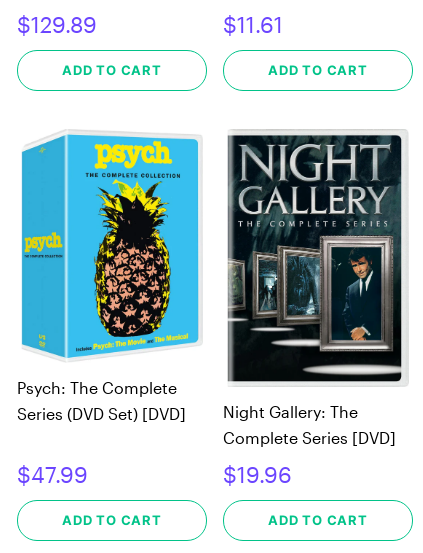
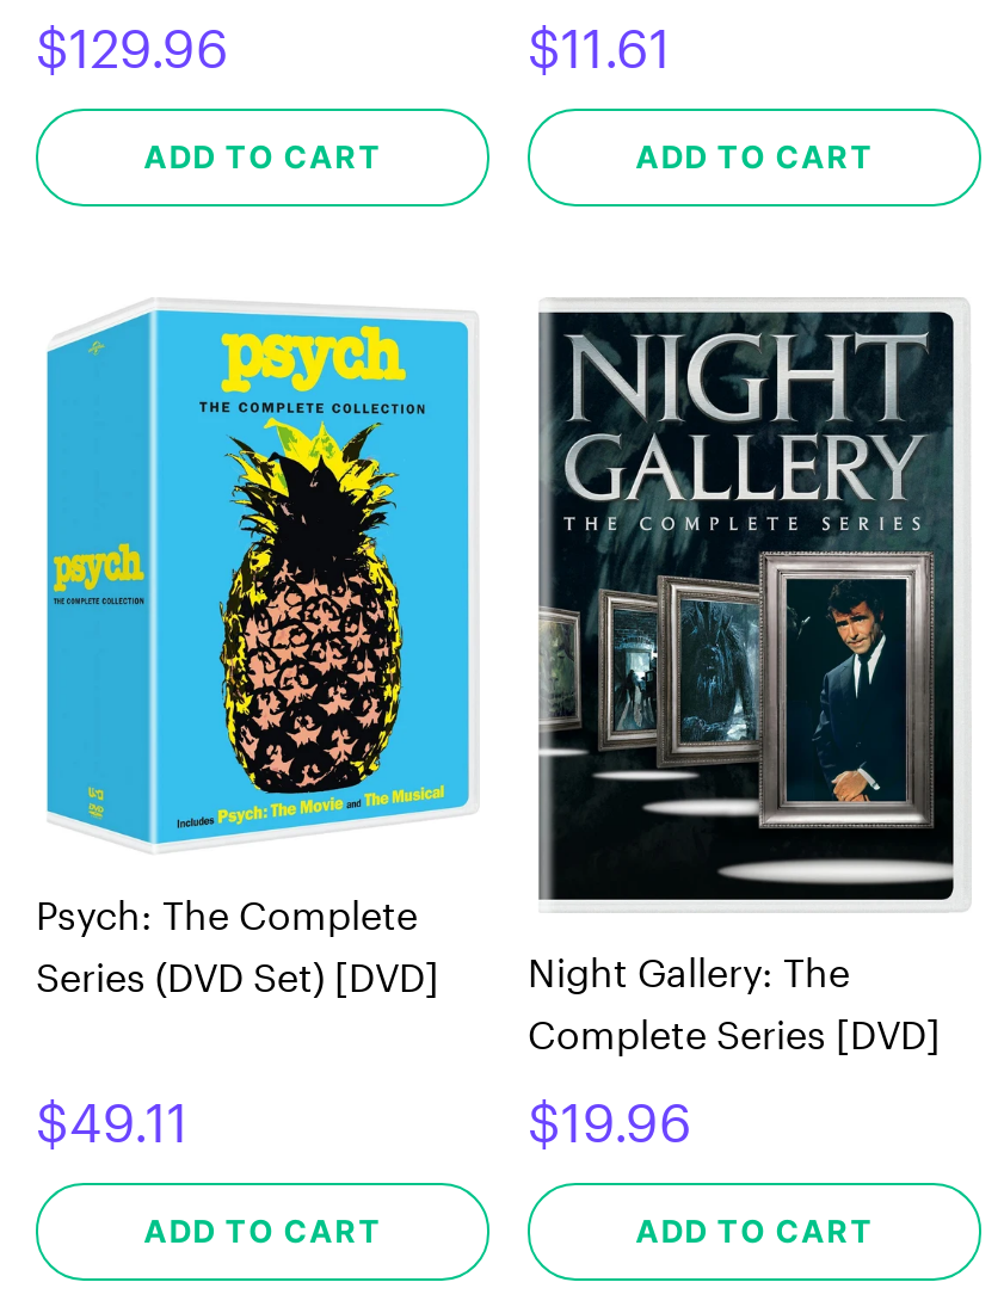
[17,11,97,37] $129.89 -> [36,16,229,78] $129.96
[17,461,88,487] $47.99 -> [36,1091,189,1153] $49.11

